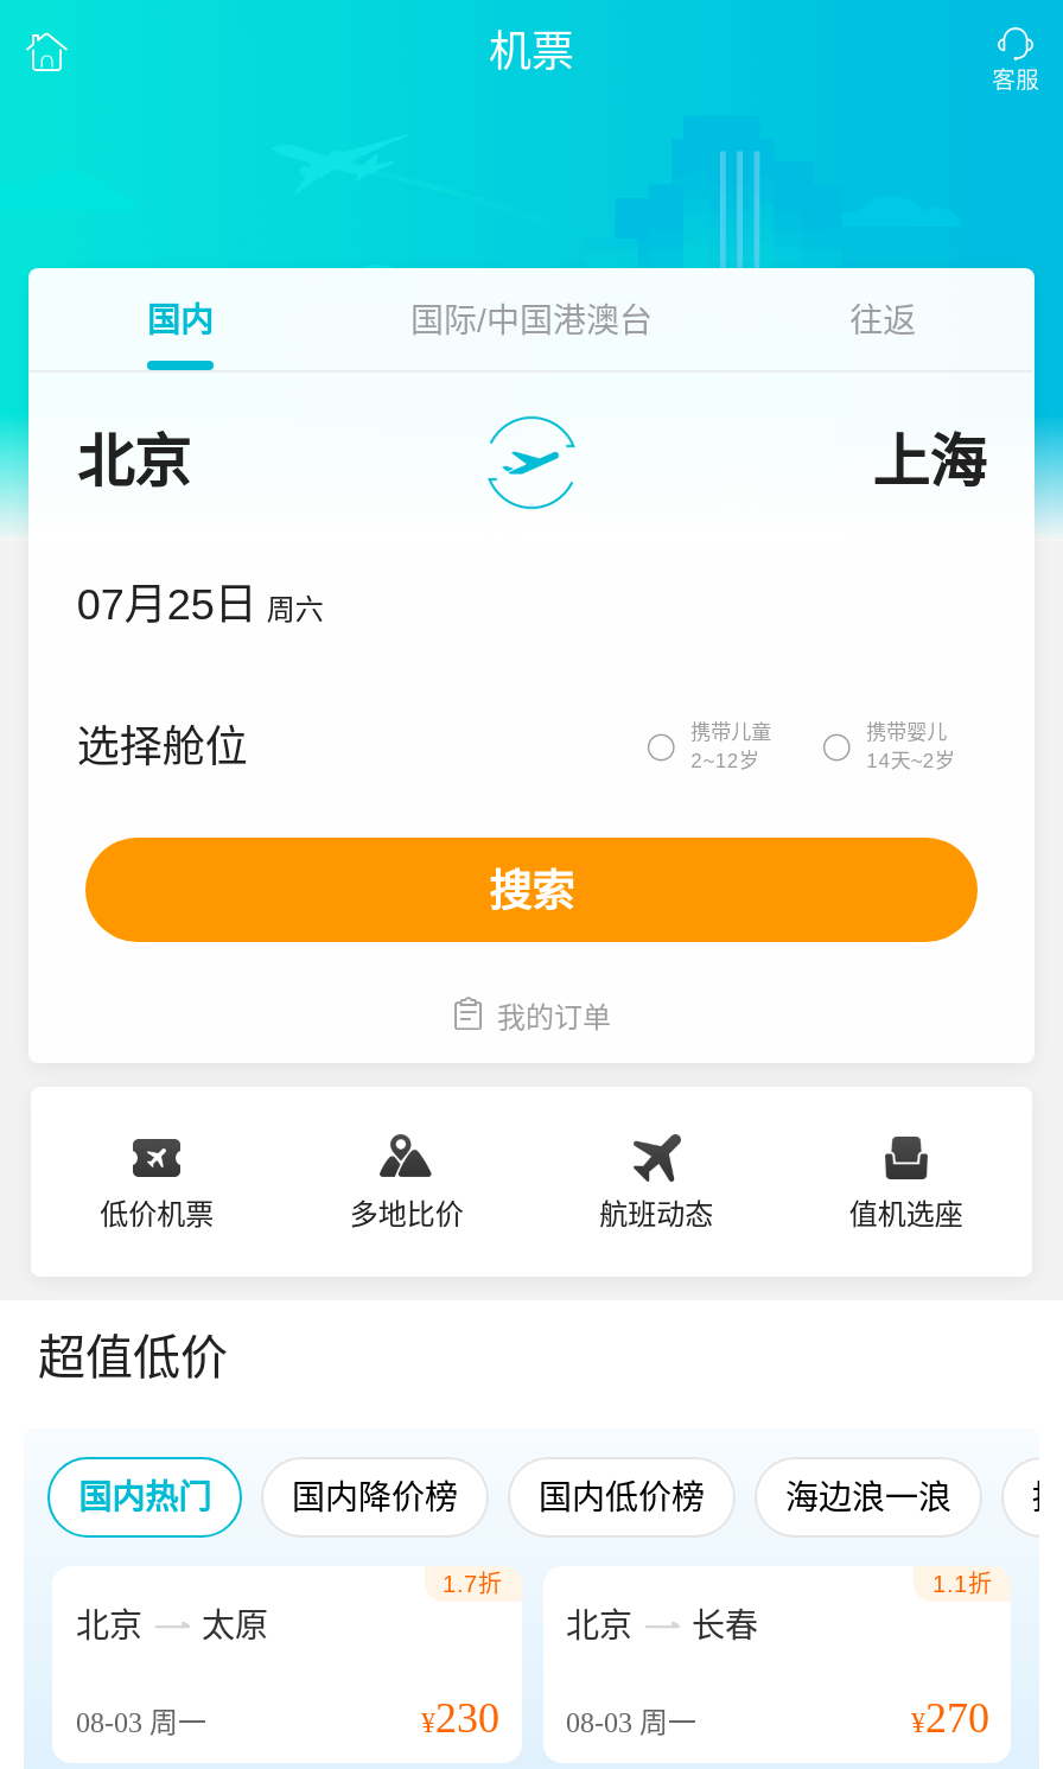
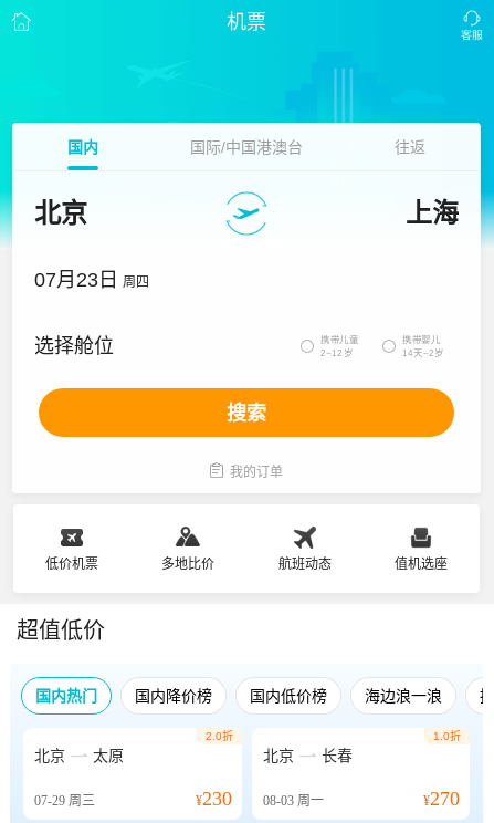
[77,581,323,629] 07月25日 周六 -> [35,269,150,291] 07月23日 周四
[443,1571,502,1597] 1.7折 -> [205,730,233,742] 2.0折
[932,1571,992,1597] 1.1折 -> [433,730,461,742] 1.0折
[76,1706,206,1739] 08-03周一 -> [34,793,95,809] 07-29周三

